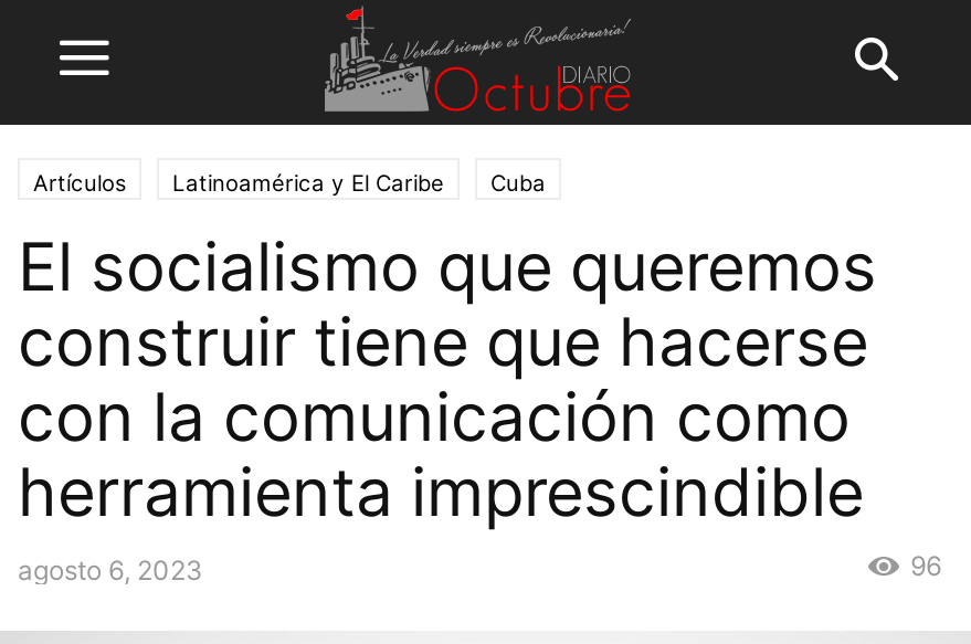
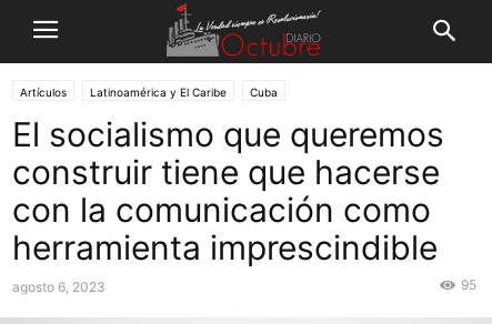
[910,549,941,582] 96 -> [461,276,476,293] 95

